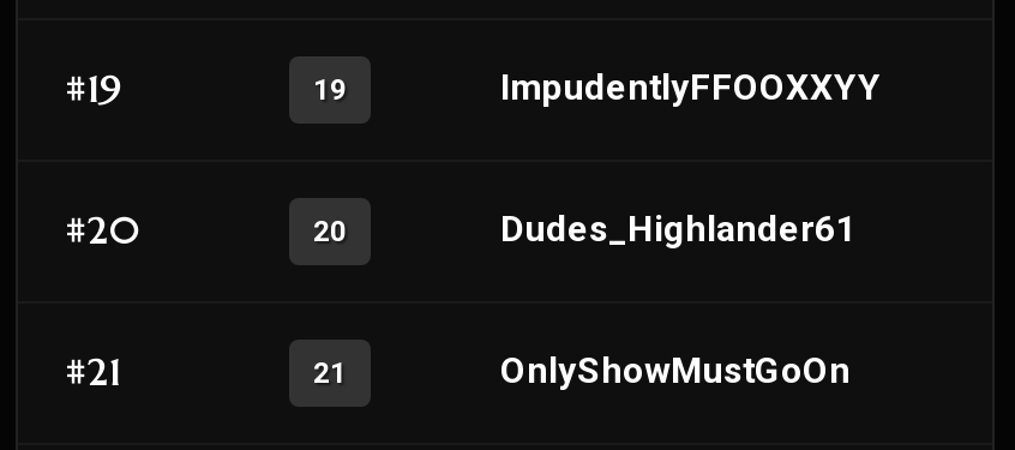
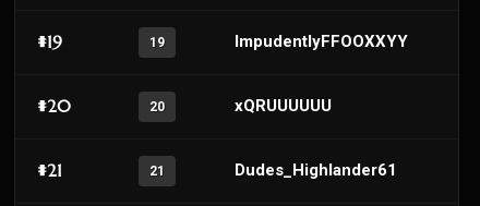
moved [500,208,858,251] -> [235,160,397,180]: Dudes_Highlander61
none -> [235,96,332,116] xQRUUUUUU
[500,349,851,392] OnlyShowMustGoOn -> none

